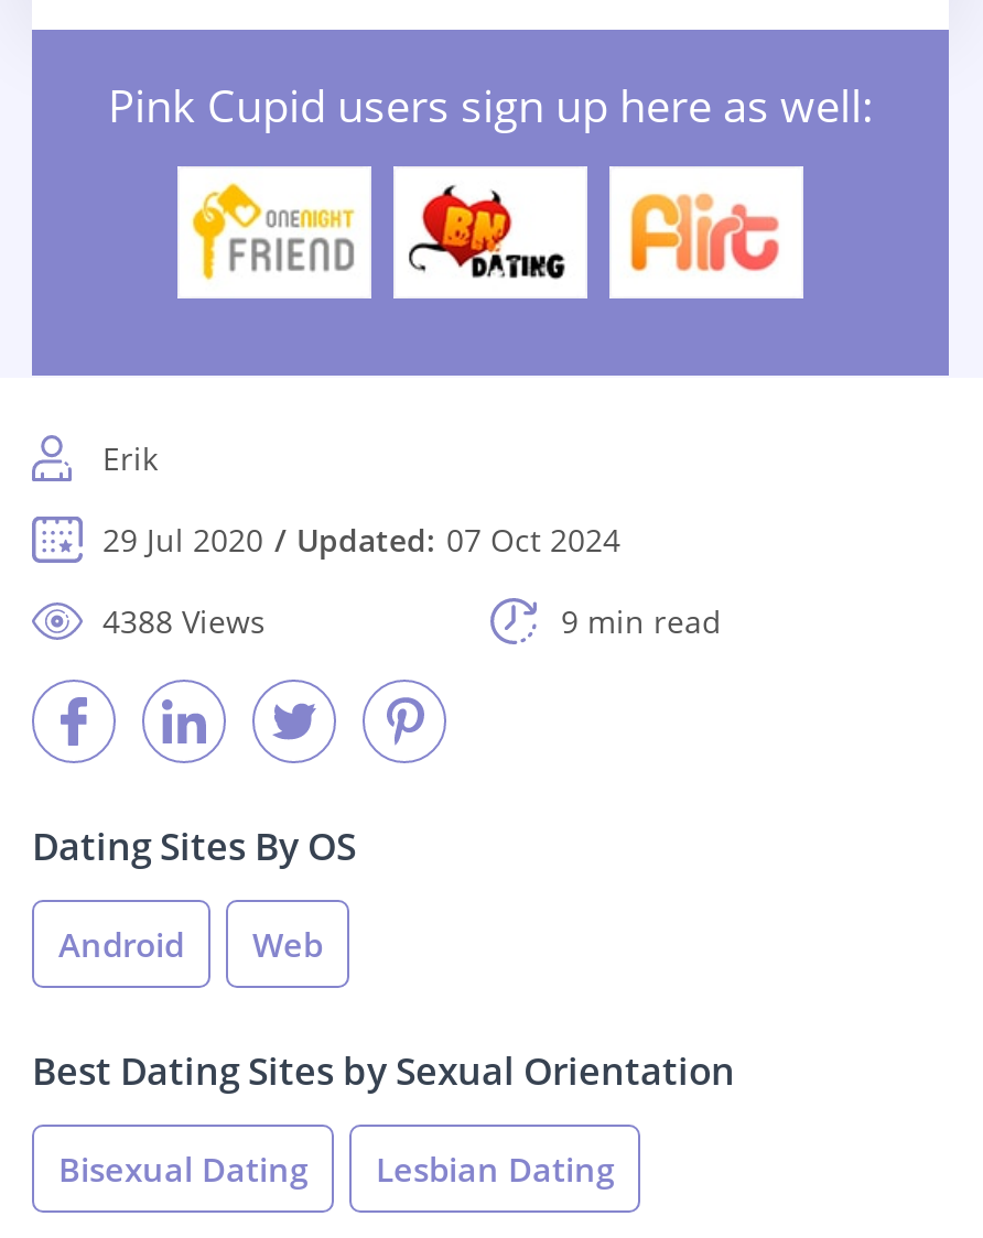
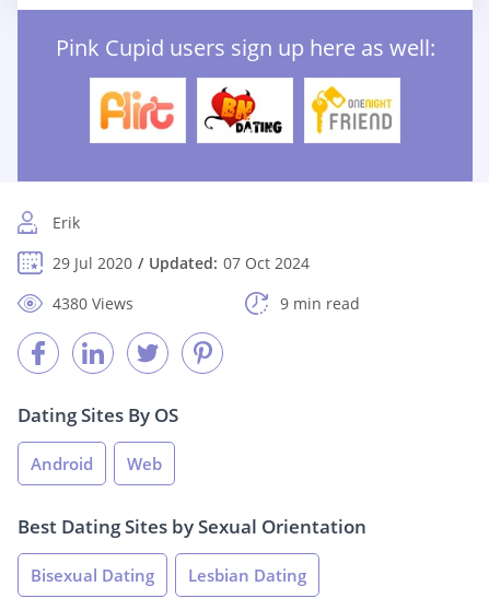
[188,180,356,283] [image] -> [96,86,177,134] [image]
[623,184,786,279] [image] -> [310,84,393,136] [image]
[102,601,266,643] 4388 Views -> [53,293,133,314] 4380 Views

